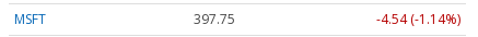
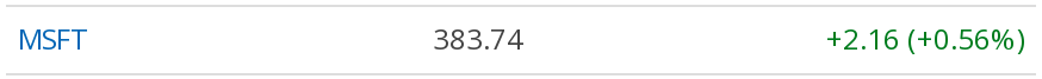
[194,9,235,28] 397.75 -> [433,19,523,59] 383.74
[376,9,460,28] -4.54 (-1.14%) -> [826,19,1024,59] +2.16 (+0.56%)

